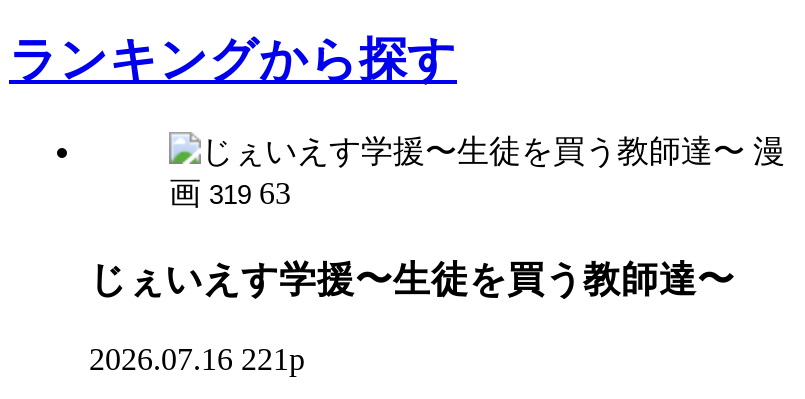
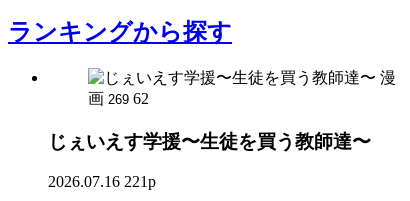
[169,176,291,210] 画 319 63 -> [88,90,149,107] 画 269 62

